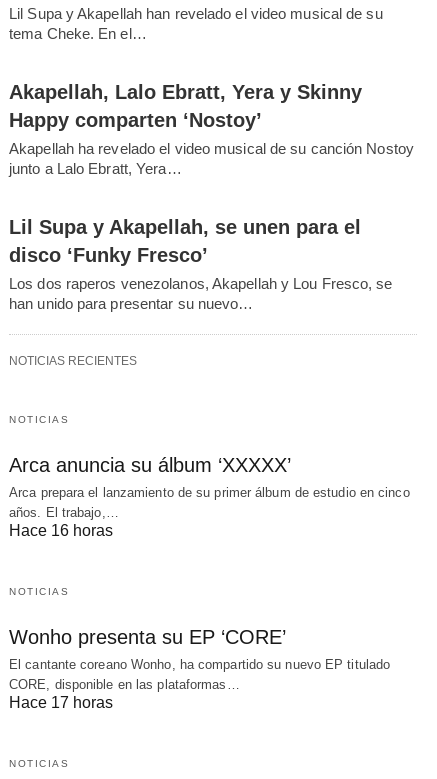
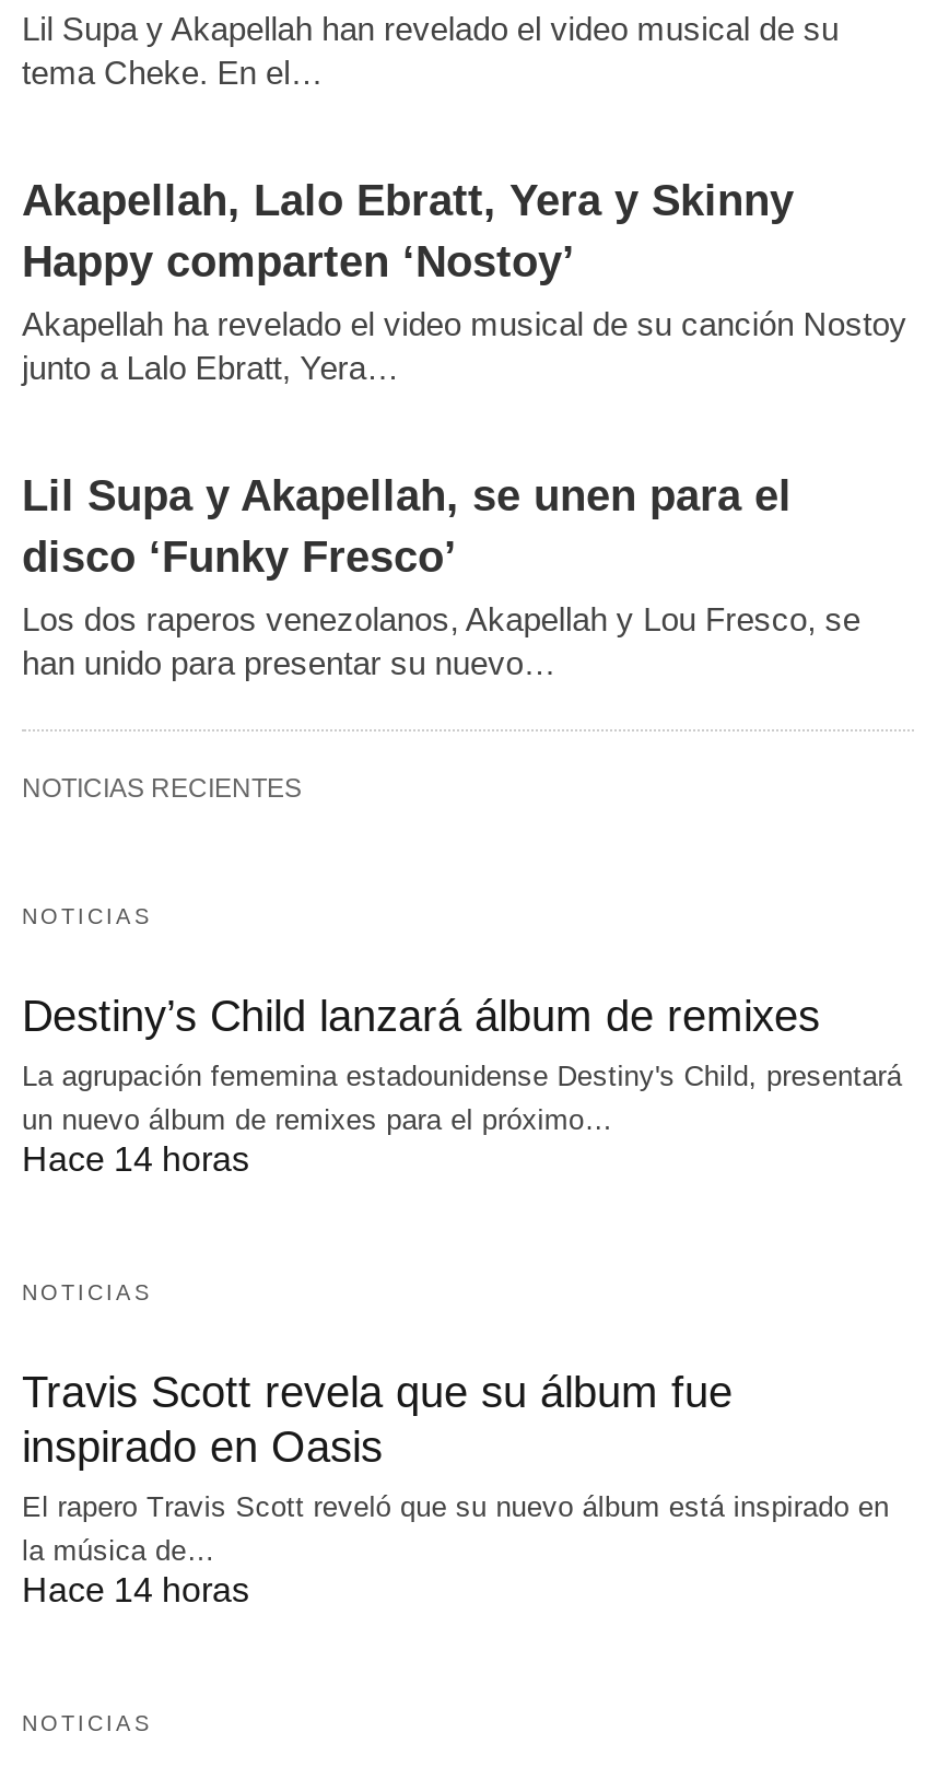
[9,454,410,539] Arca anuncia su álbum ‘XXXXX’ | Arca prepara el lanzamiento de su primer álbum de estudio en cinco | años. El trabajo,… | Hace 16 horas -> [22,992,902,1178] Destiny’s Child lanzará álbum de remixes | La agrupación fememina estadounidense Destiny's Child, presentará | un nuevo álbum de remixes para el próximo… | Hace 14 horas
[9,626,390,711] Wonho presenta su EP ‘CORE’ | El cantante coreano Wonho, ha compartido su nuevo EP titulado | CORE, disponible en las plataformas… | Hace 17 horas -> [22,1368,889,1609] Travis Scott revela que su álbum fue | inspirado en Oasis | El rapero Travis Scott reveló que su nuevo álbum está inspirado en | la música de… | Hace 14 horas

